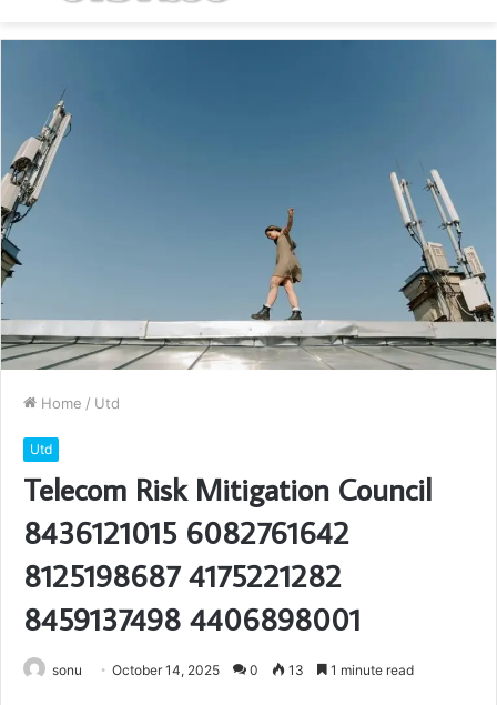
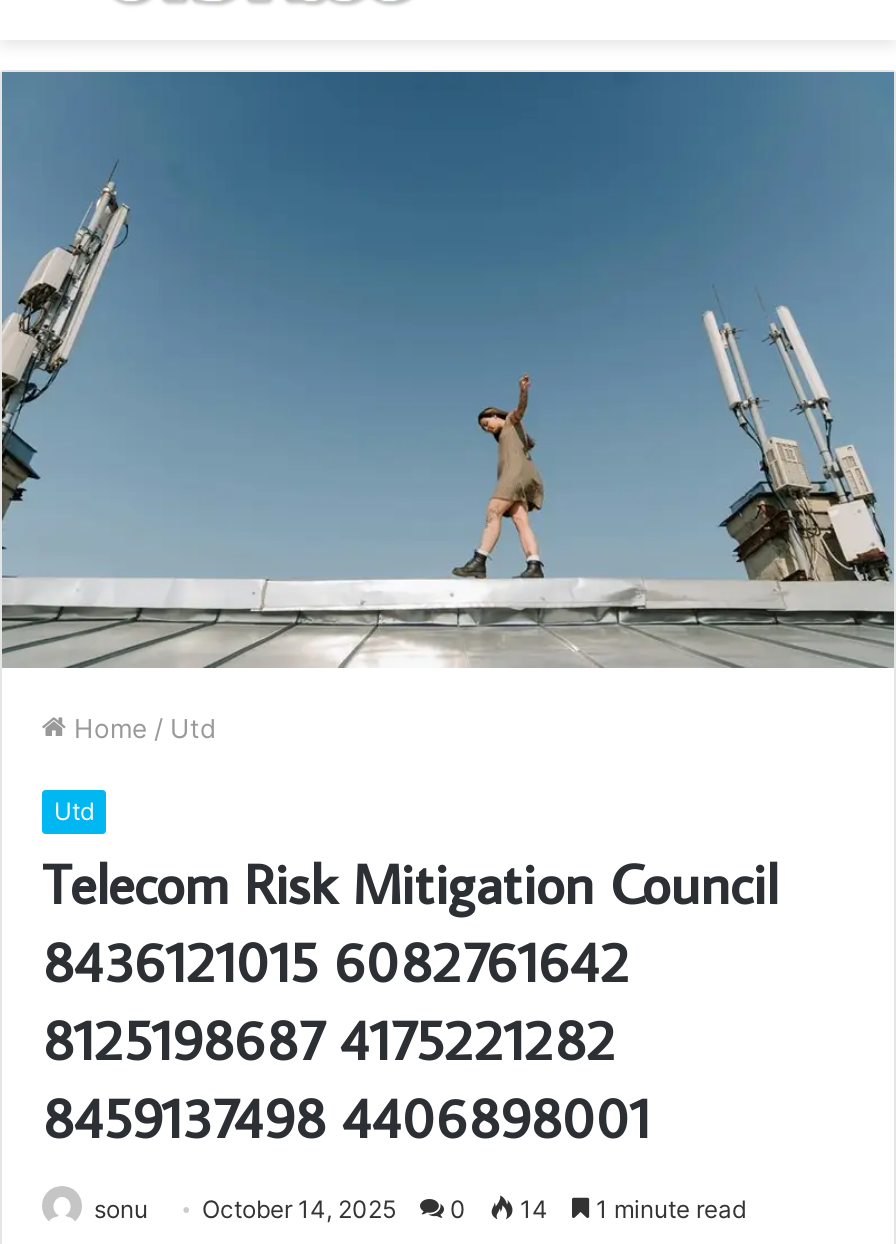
[52,662,414,678] sonu October 14, 2025 0 13 1 minute read -> [94,1193,746,1223] sonu October 14, 2025 0 14 1 minute read

